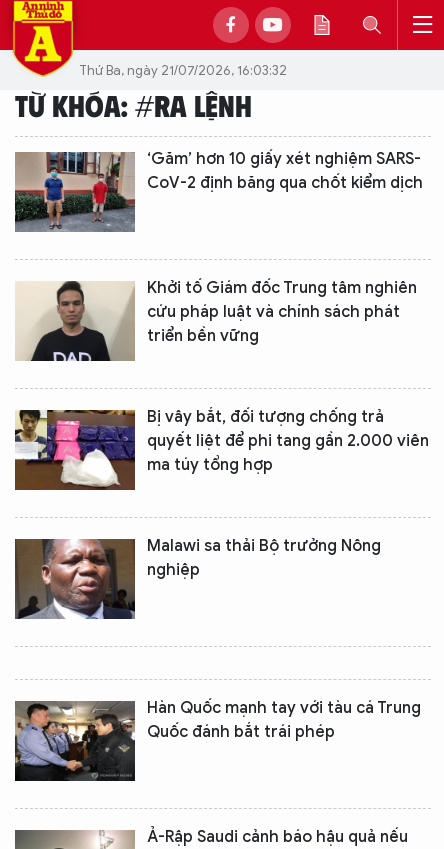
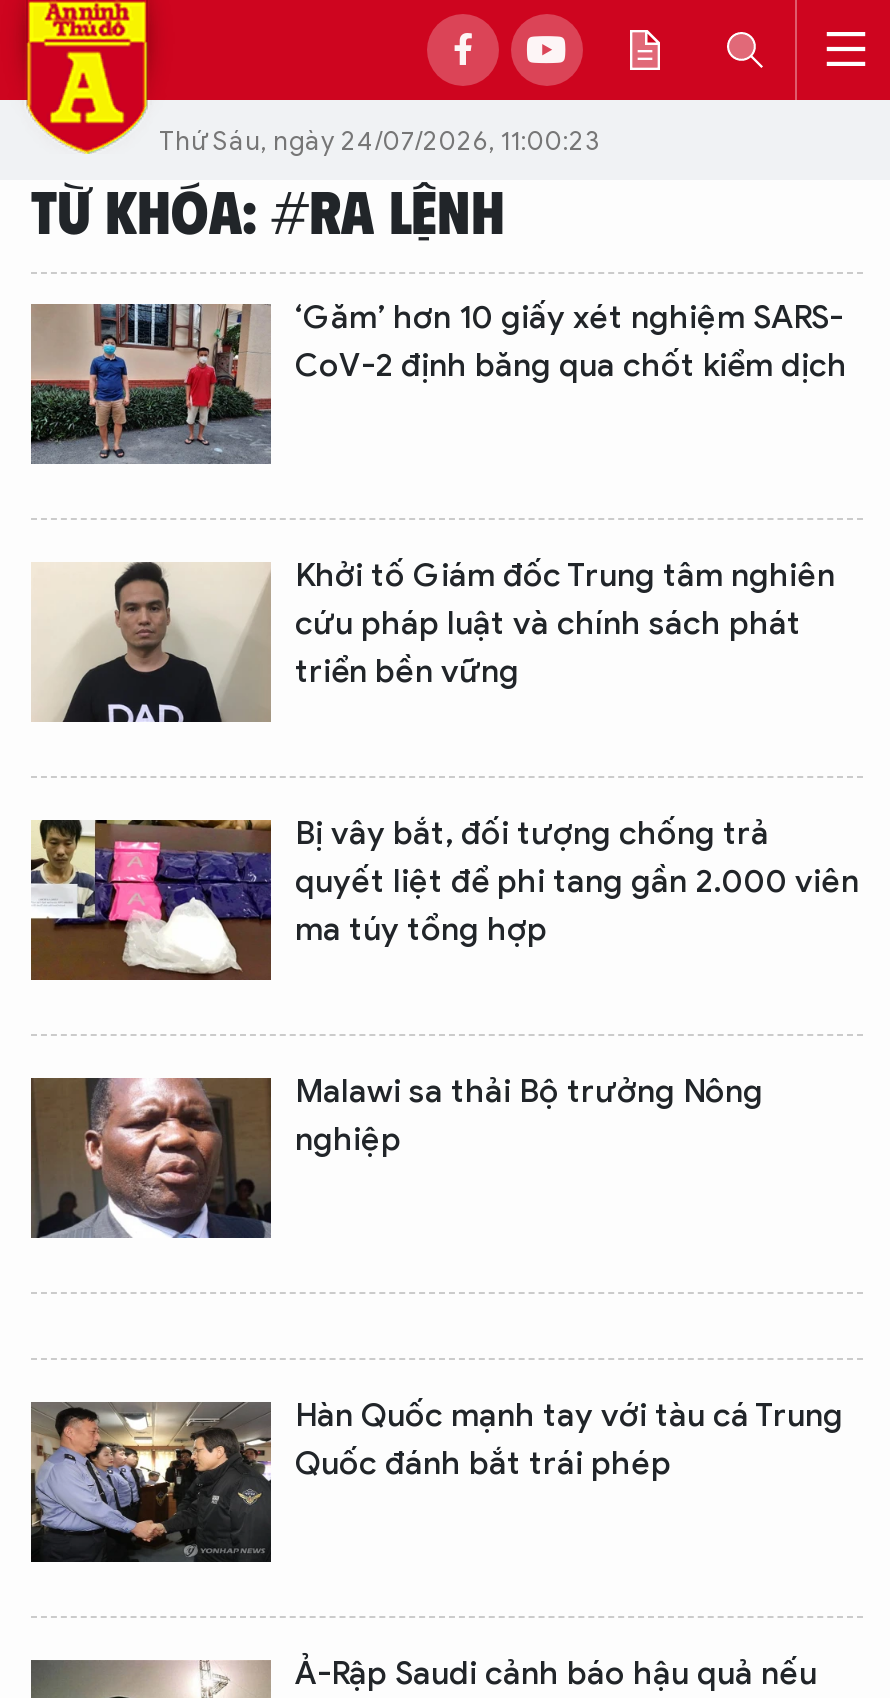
[79,61,287,78] Thứ Ba, ngày 21/07/2026, 16:03:32 -> [159,123,599,157] Thứ Sáu, ngày 24/07/2026, 11:00:23

